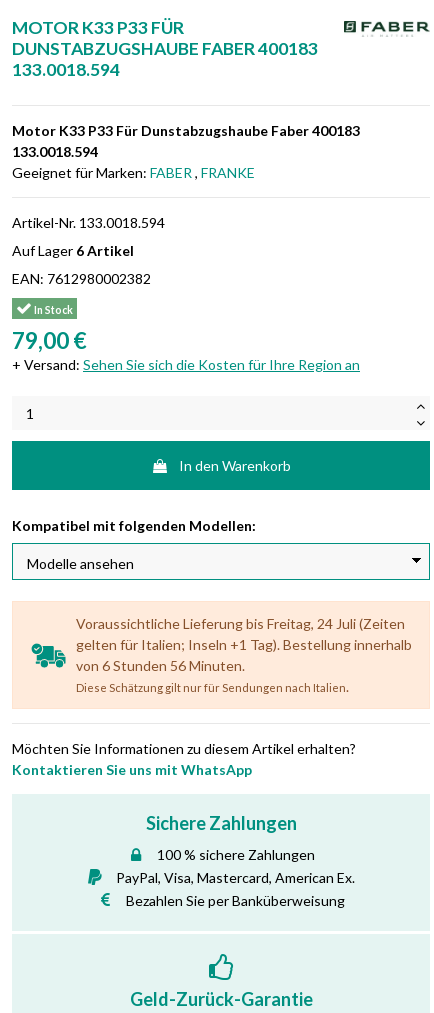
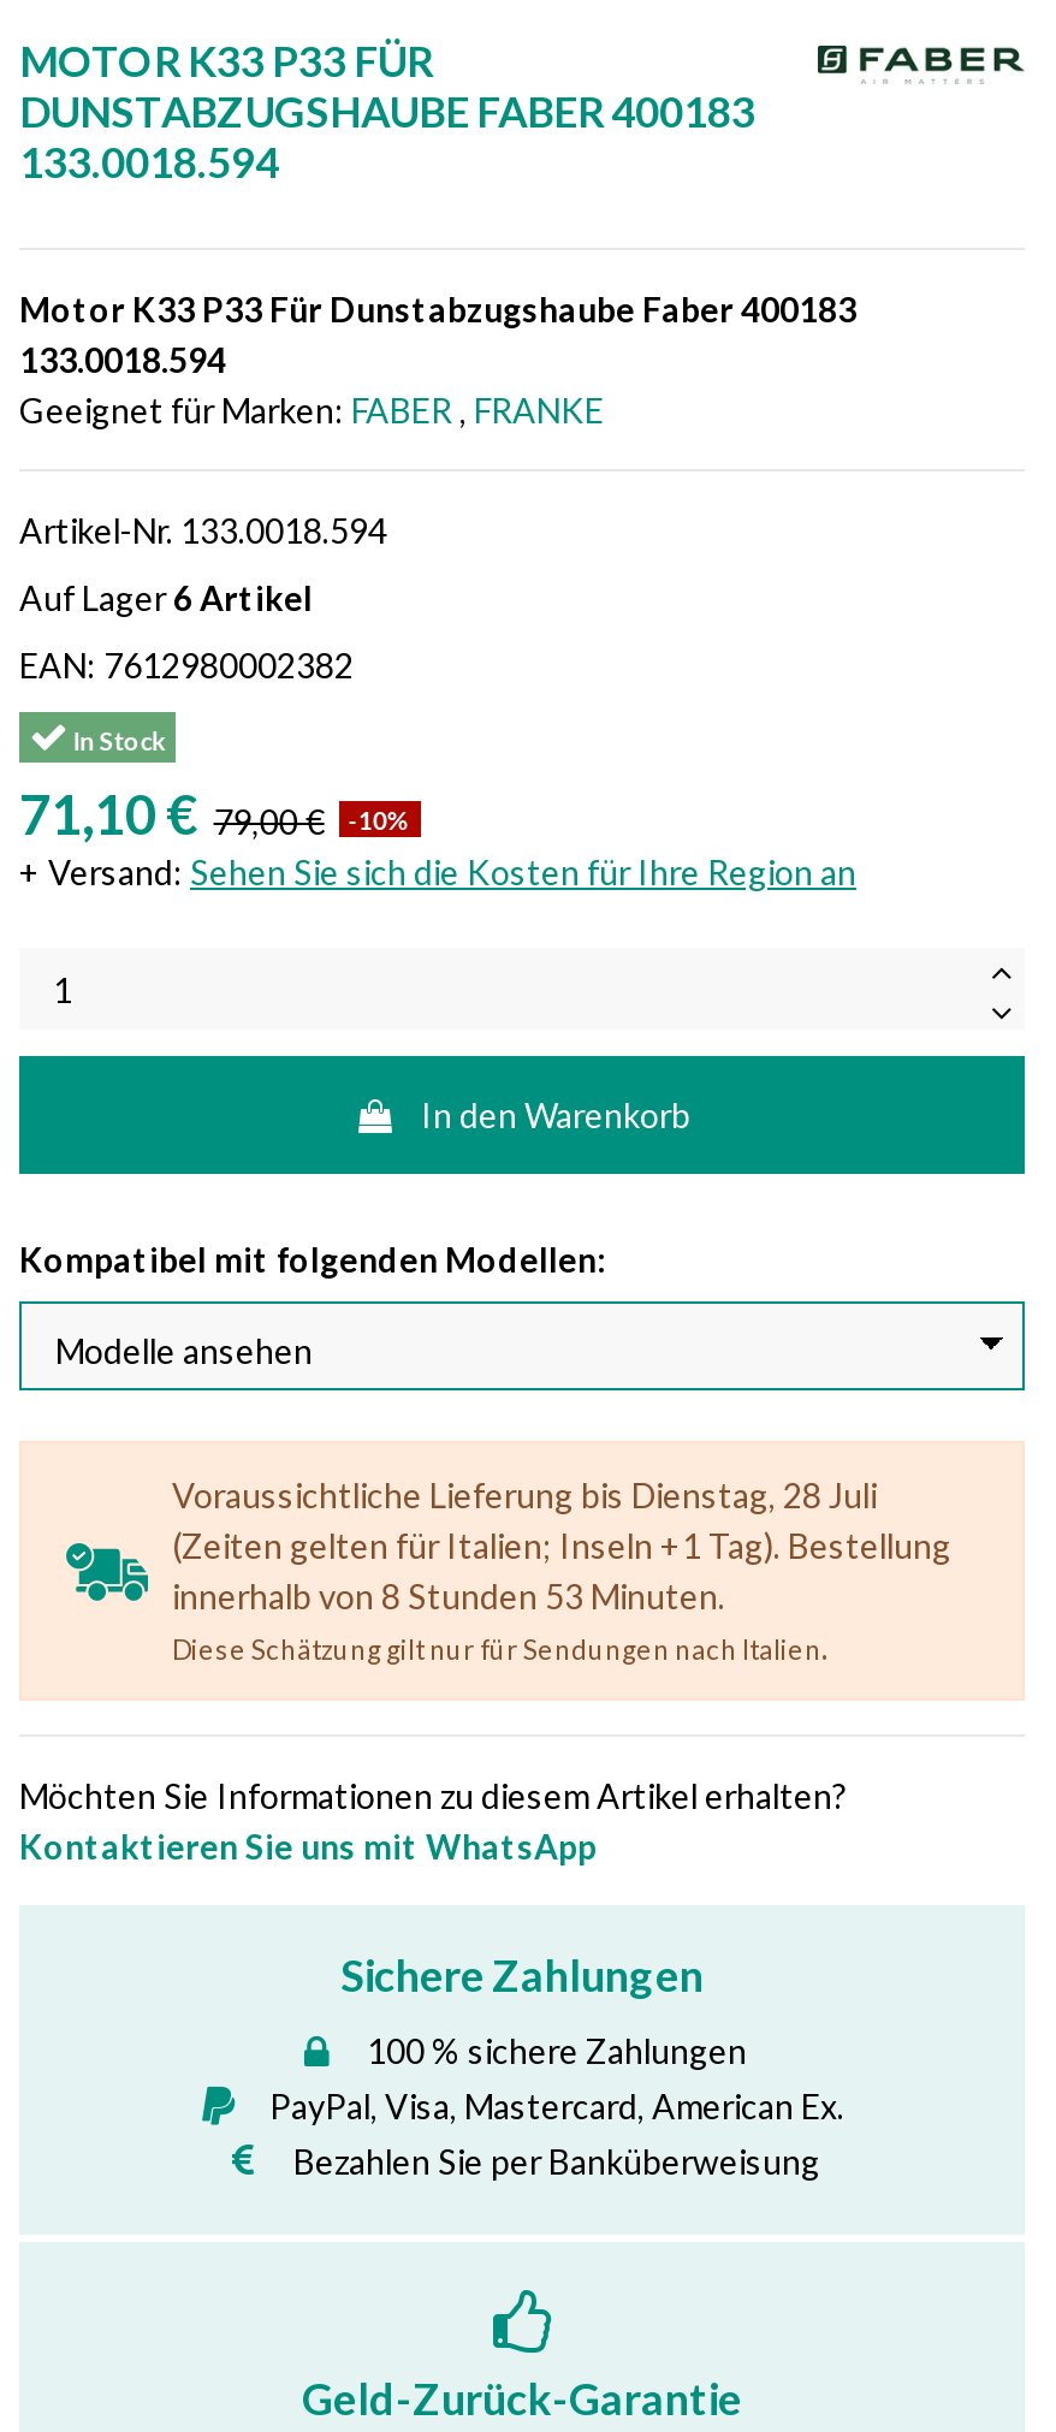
[12,327,87,354] 79,00 € -> [19,782,411,847] 71,10 € 79,00 € | -10%
[75,614,411,673] Voraussichtliche Lieferung bis Freitag, 24 Juli (Zeiten | gelten für Italien; Inseln +1 Tag). Bestellung innerhalb | von 6 Stunden 56 Minuten. -> [172,1473,951,1615] Voraussichtliche Lieferung bis Dienstag, 28 Juli | (Zeiten gelten für Italien; Inseln +1 Tag). Bestellung | innerhalb von 8 Stunden 53 Minuten.

